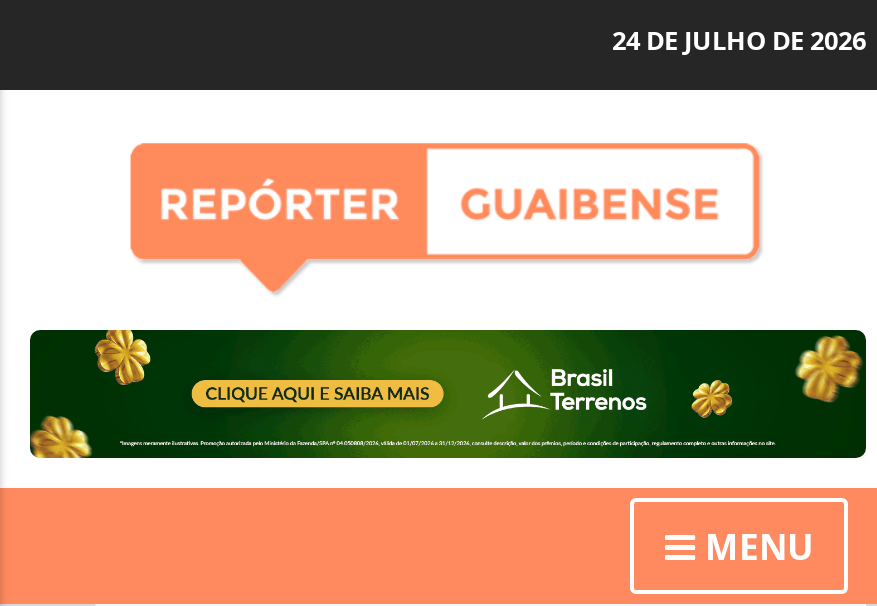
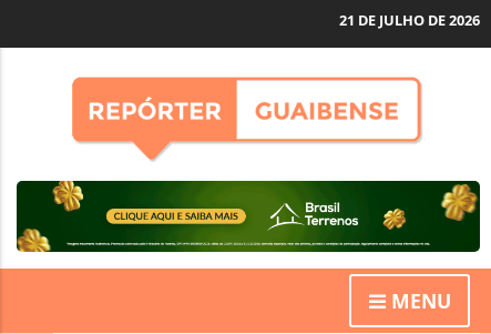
[612,22,866,58] 24 DE JULHO DE 2026 -> [339,10,480,30] 21 DE JULHO DE 2026

